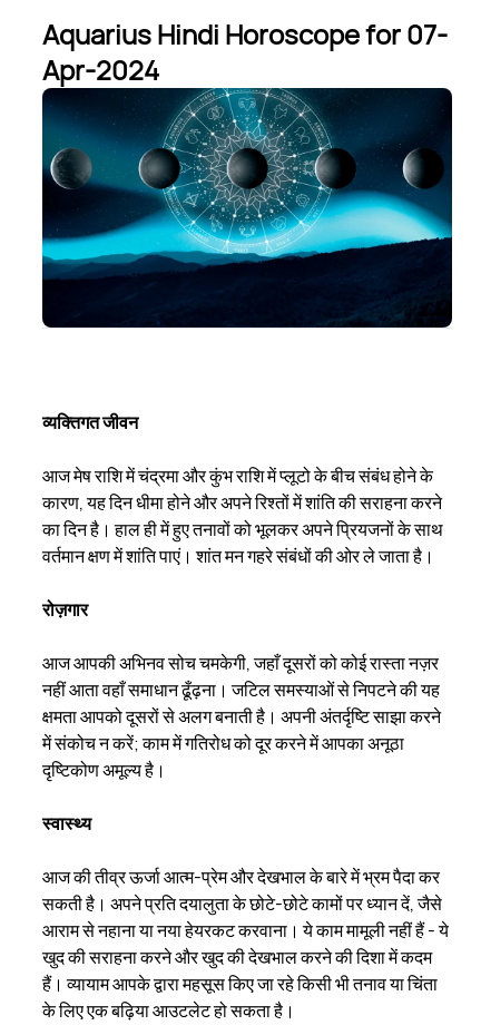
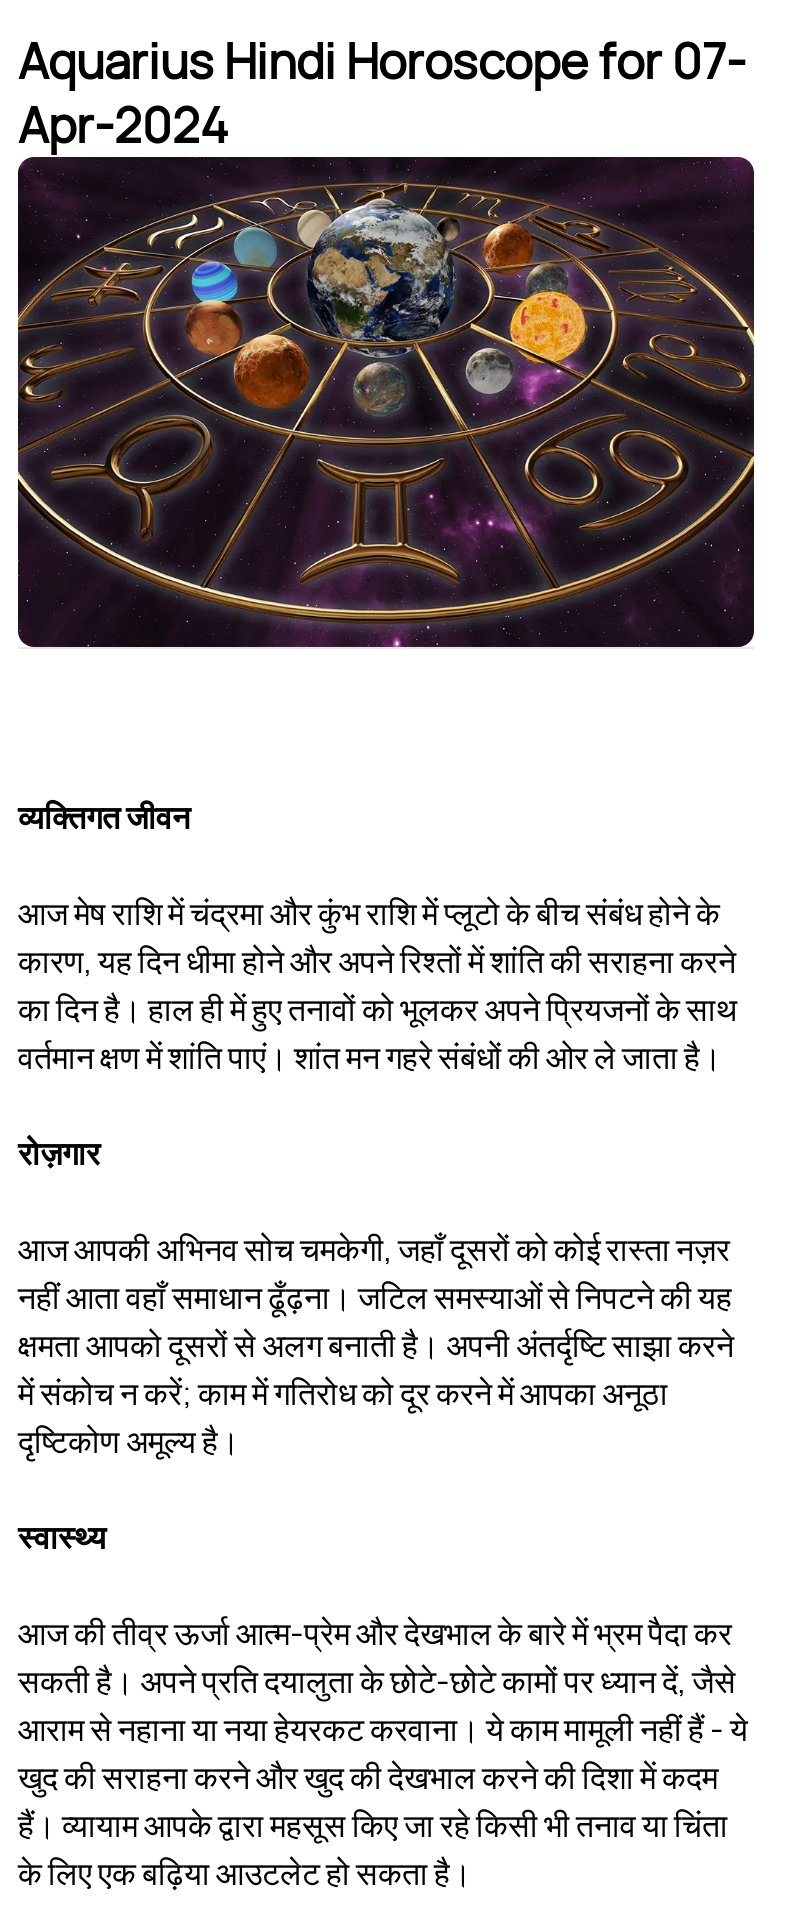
[41,87,453,329] [image] -> [16,155,756,649] [image]

